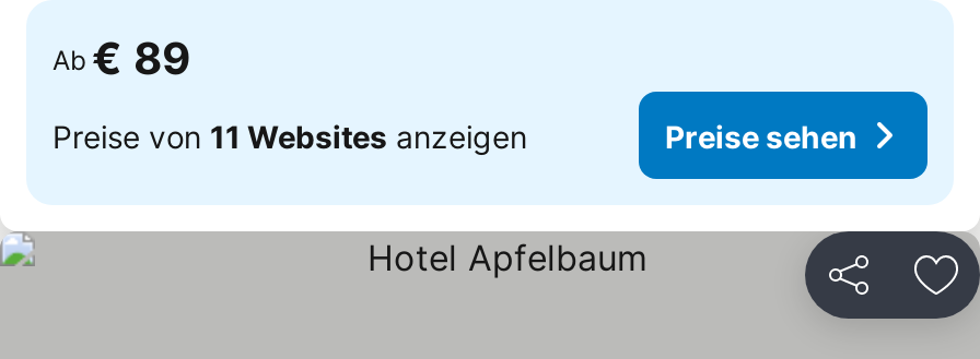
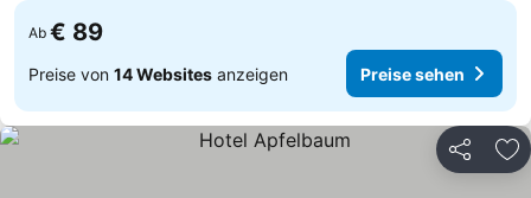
[52,117,527,154] Preise von 11 Websites anzeigen -> [28,63,288,84] Preise von 14 Websites anzeigen

